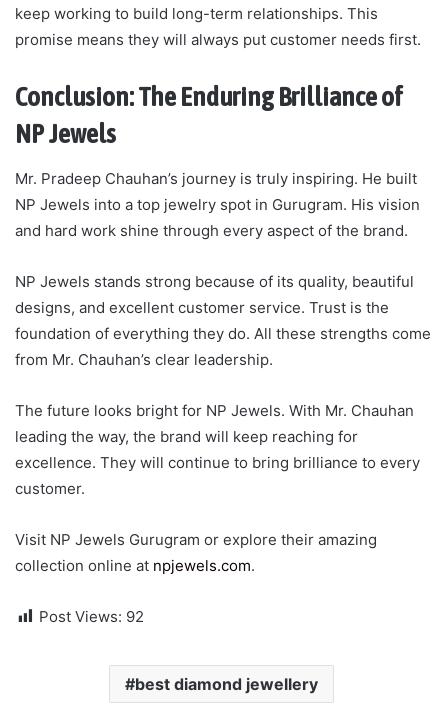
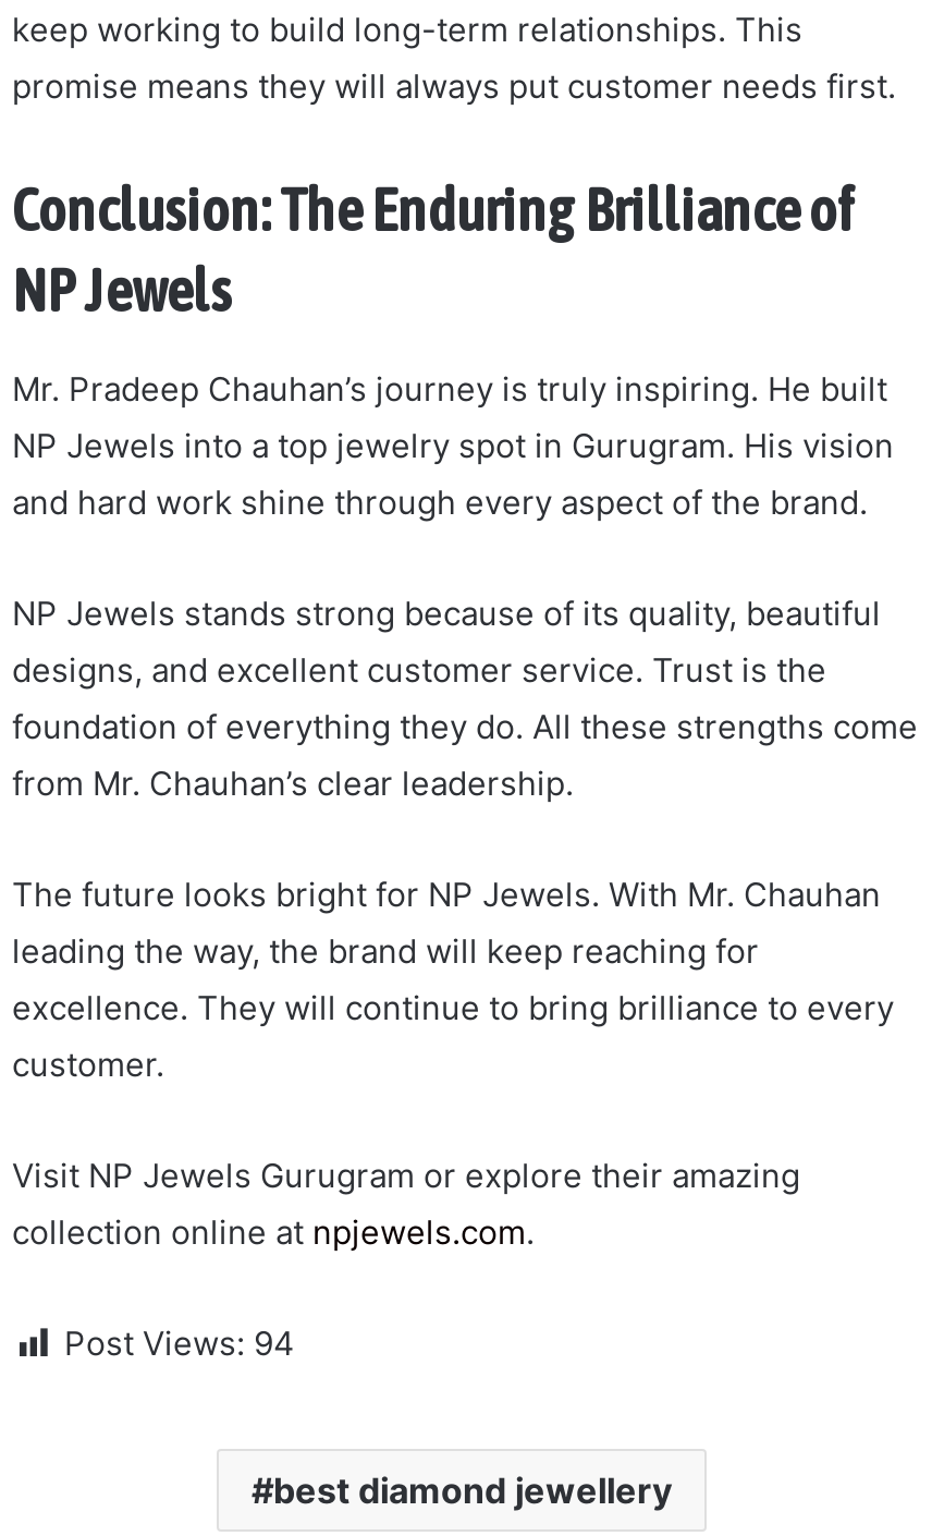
[39,607,144,626] Post Views: 92 -> [64,1322,295,1363] Post Views: 94

